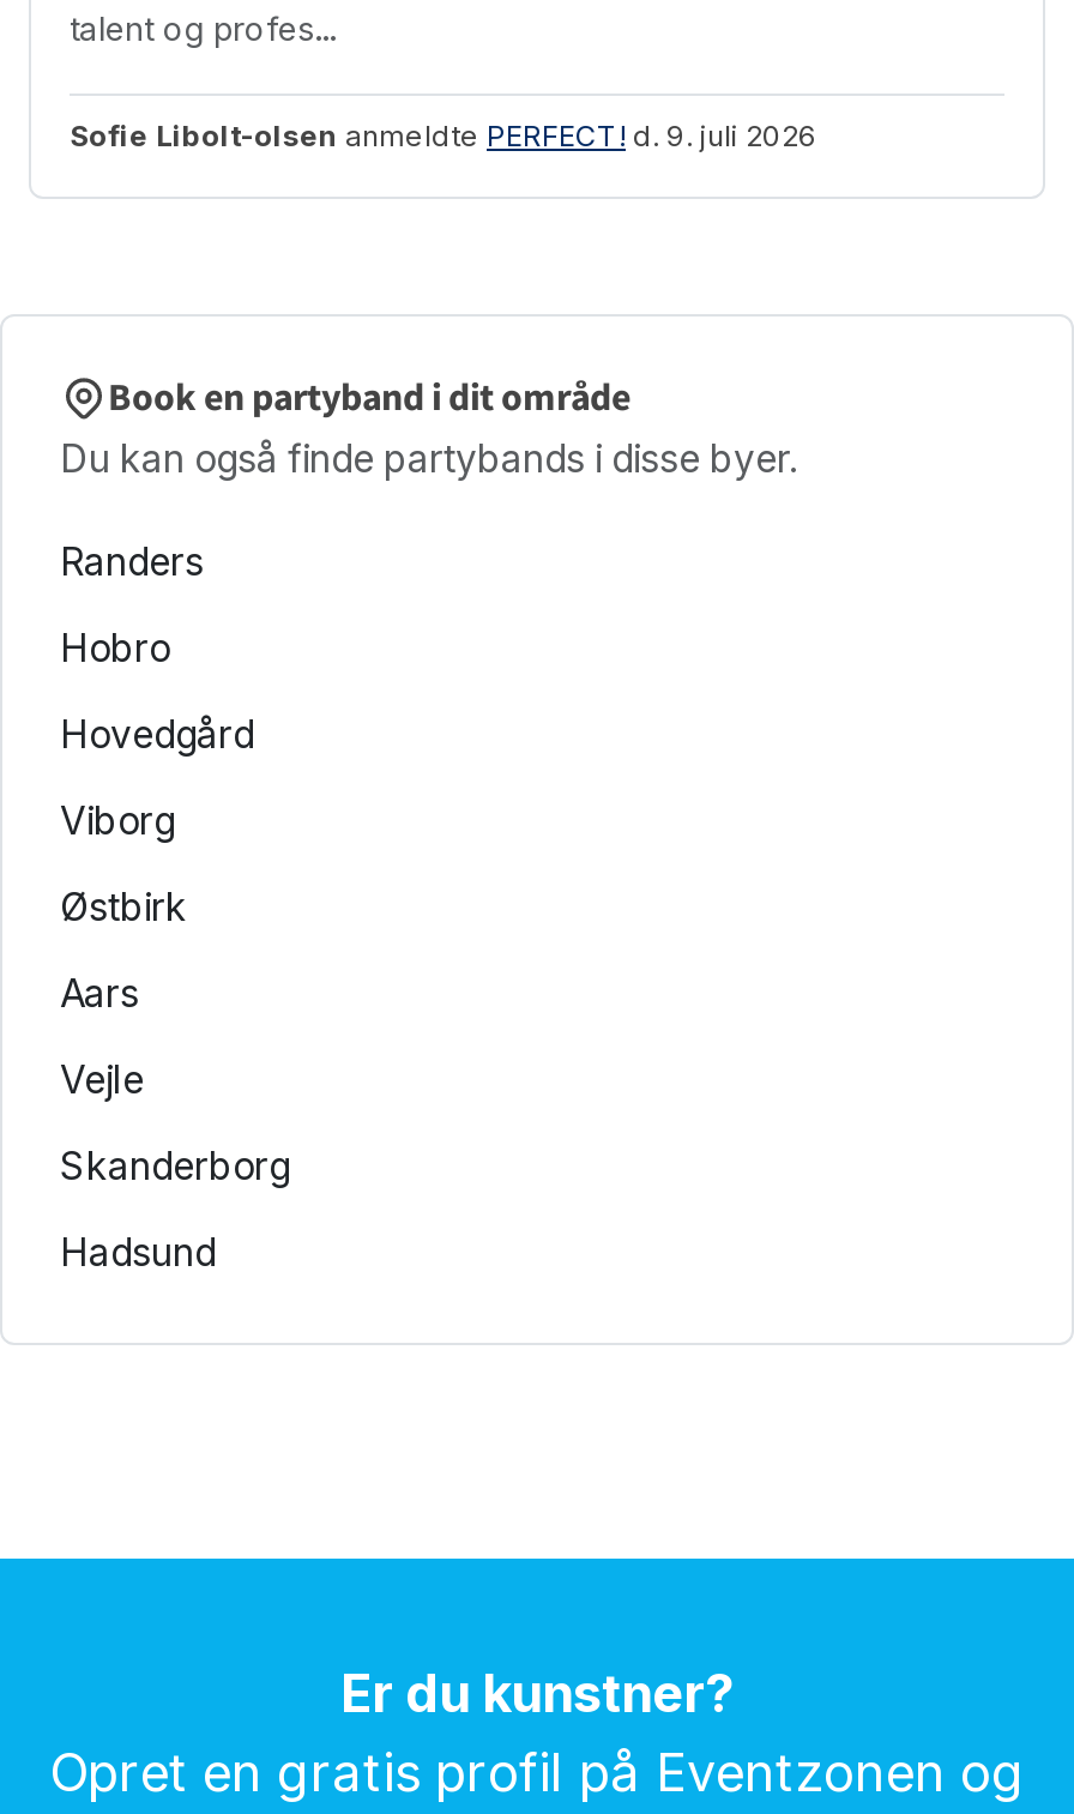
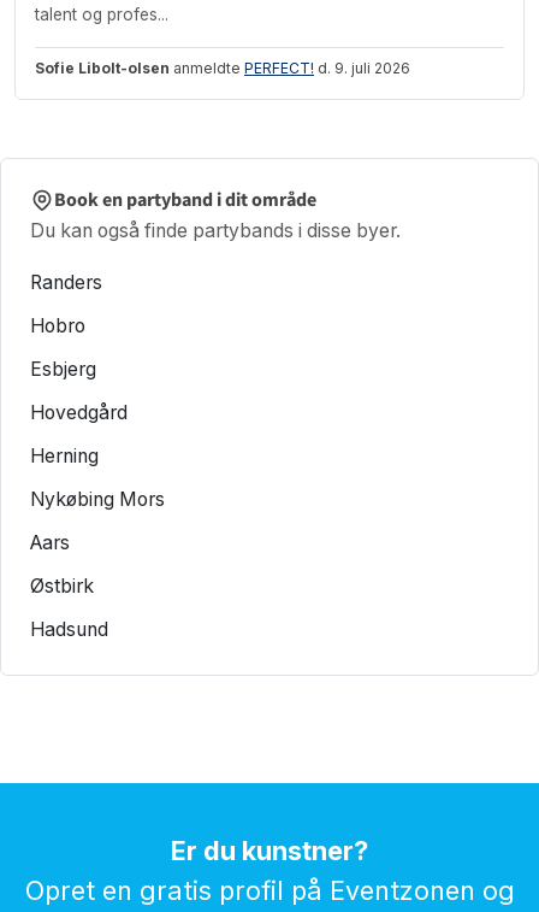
none -> [30,358,96,381] Esbjerg
moved [60,712,254,757] -> [30,401,128,424]: Hovedgård
none -> [30,488,165,511] Nykøbing Mors
[60,798,175,844] Viborg -> [30,444,99,467] Herning
moved [60,885,187,930] -> [30,575,94,597]: Østbirk
moved [60,971,139,1016] -> [30,531,70,554]: Aars
[60,1057,290,1189] Vejle | Skanderborg -> none

